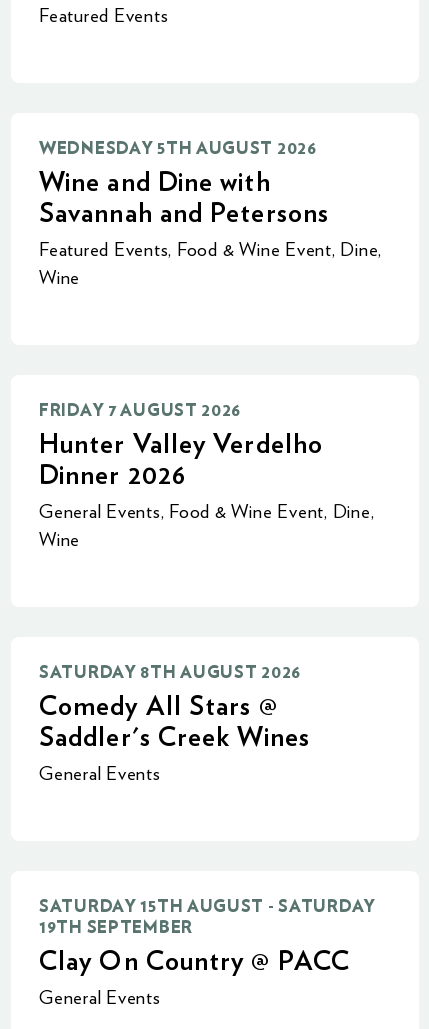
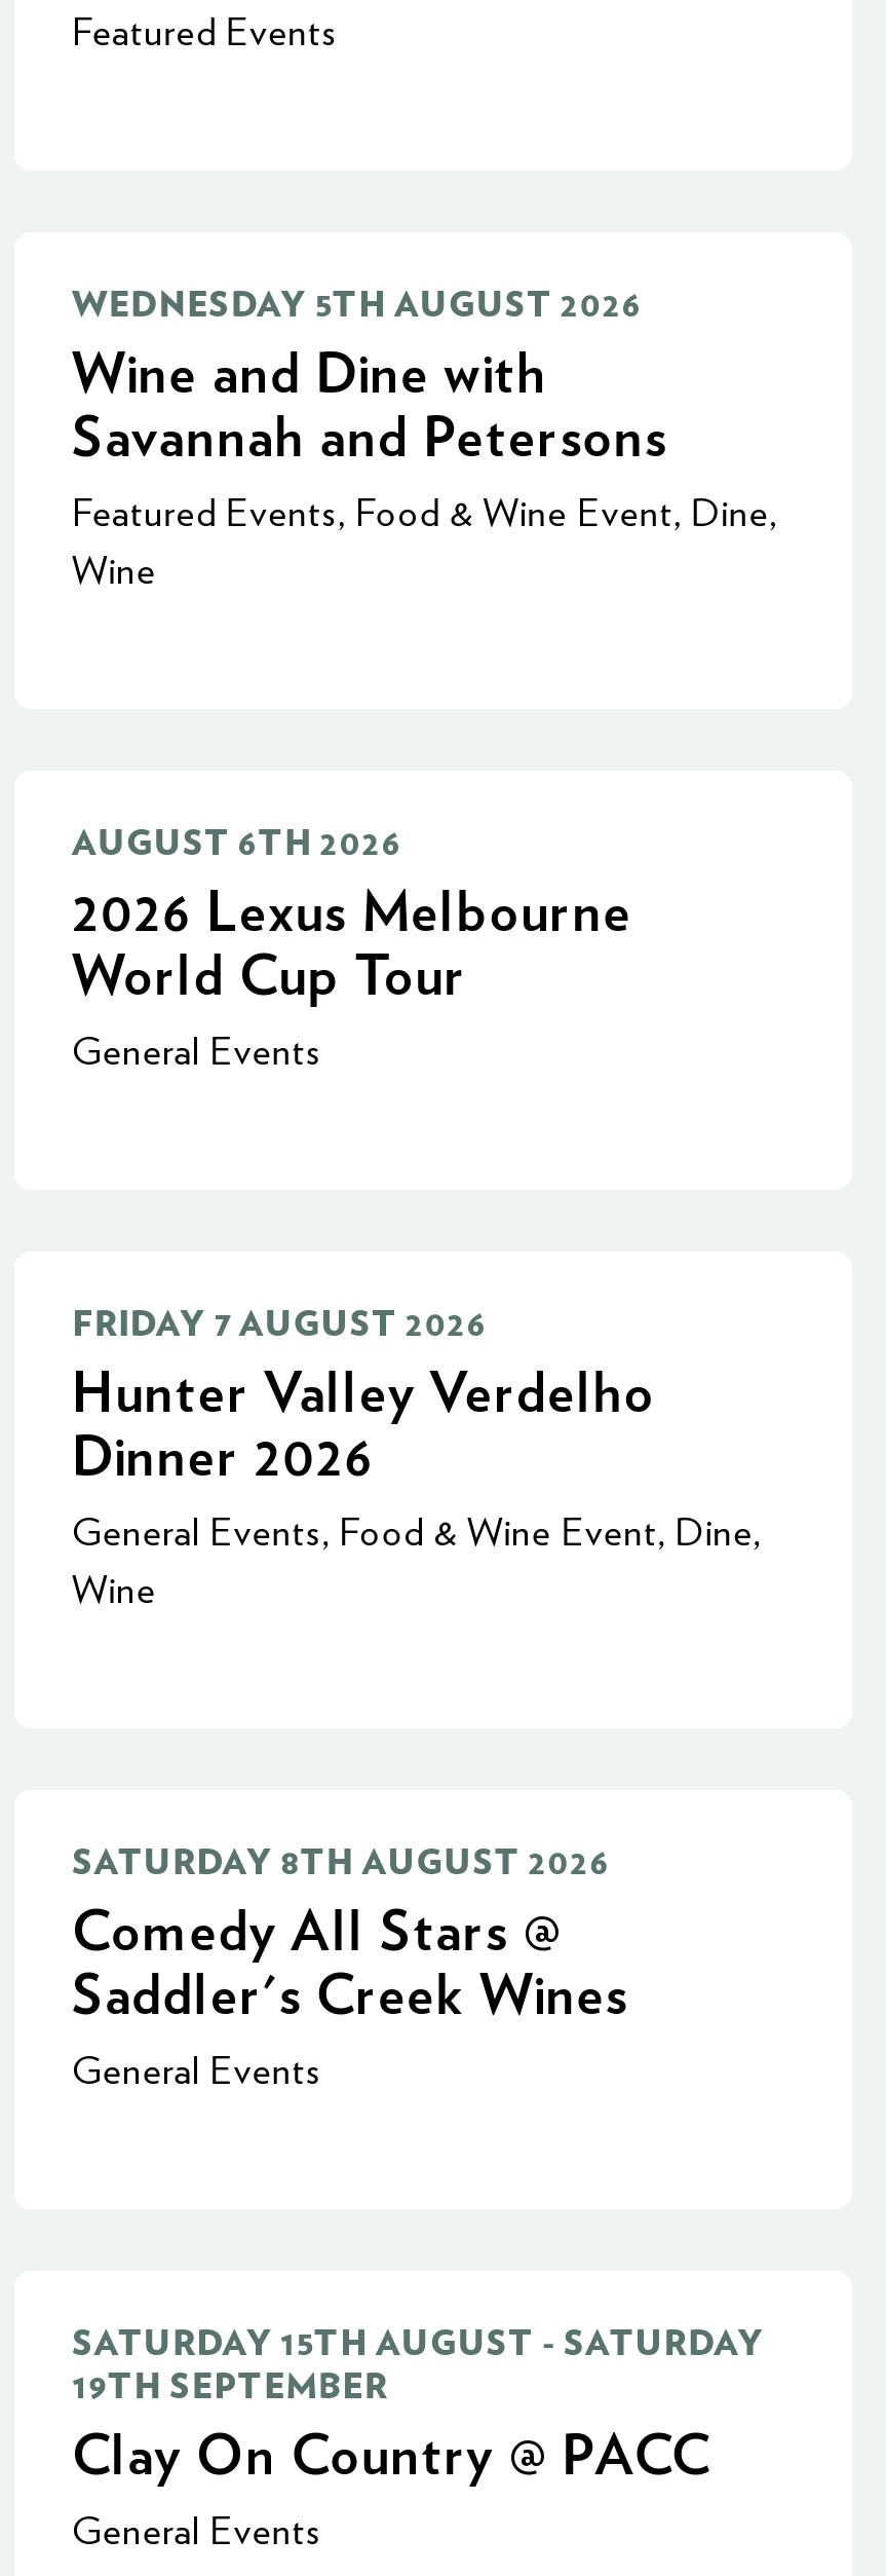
none -> [72,826,632,1073] AUGUST 6TH 2026 | 2026 Lexus Melbourne | World Cup Tour | General Events

